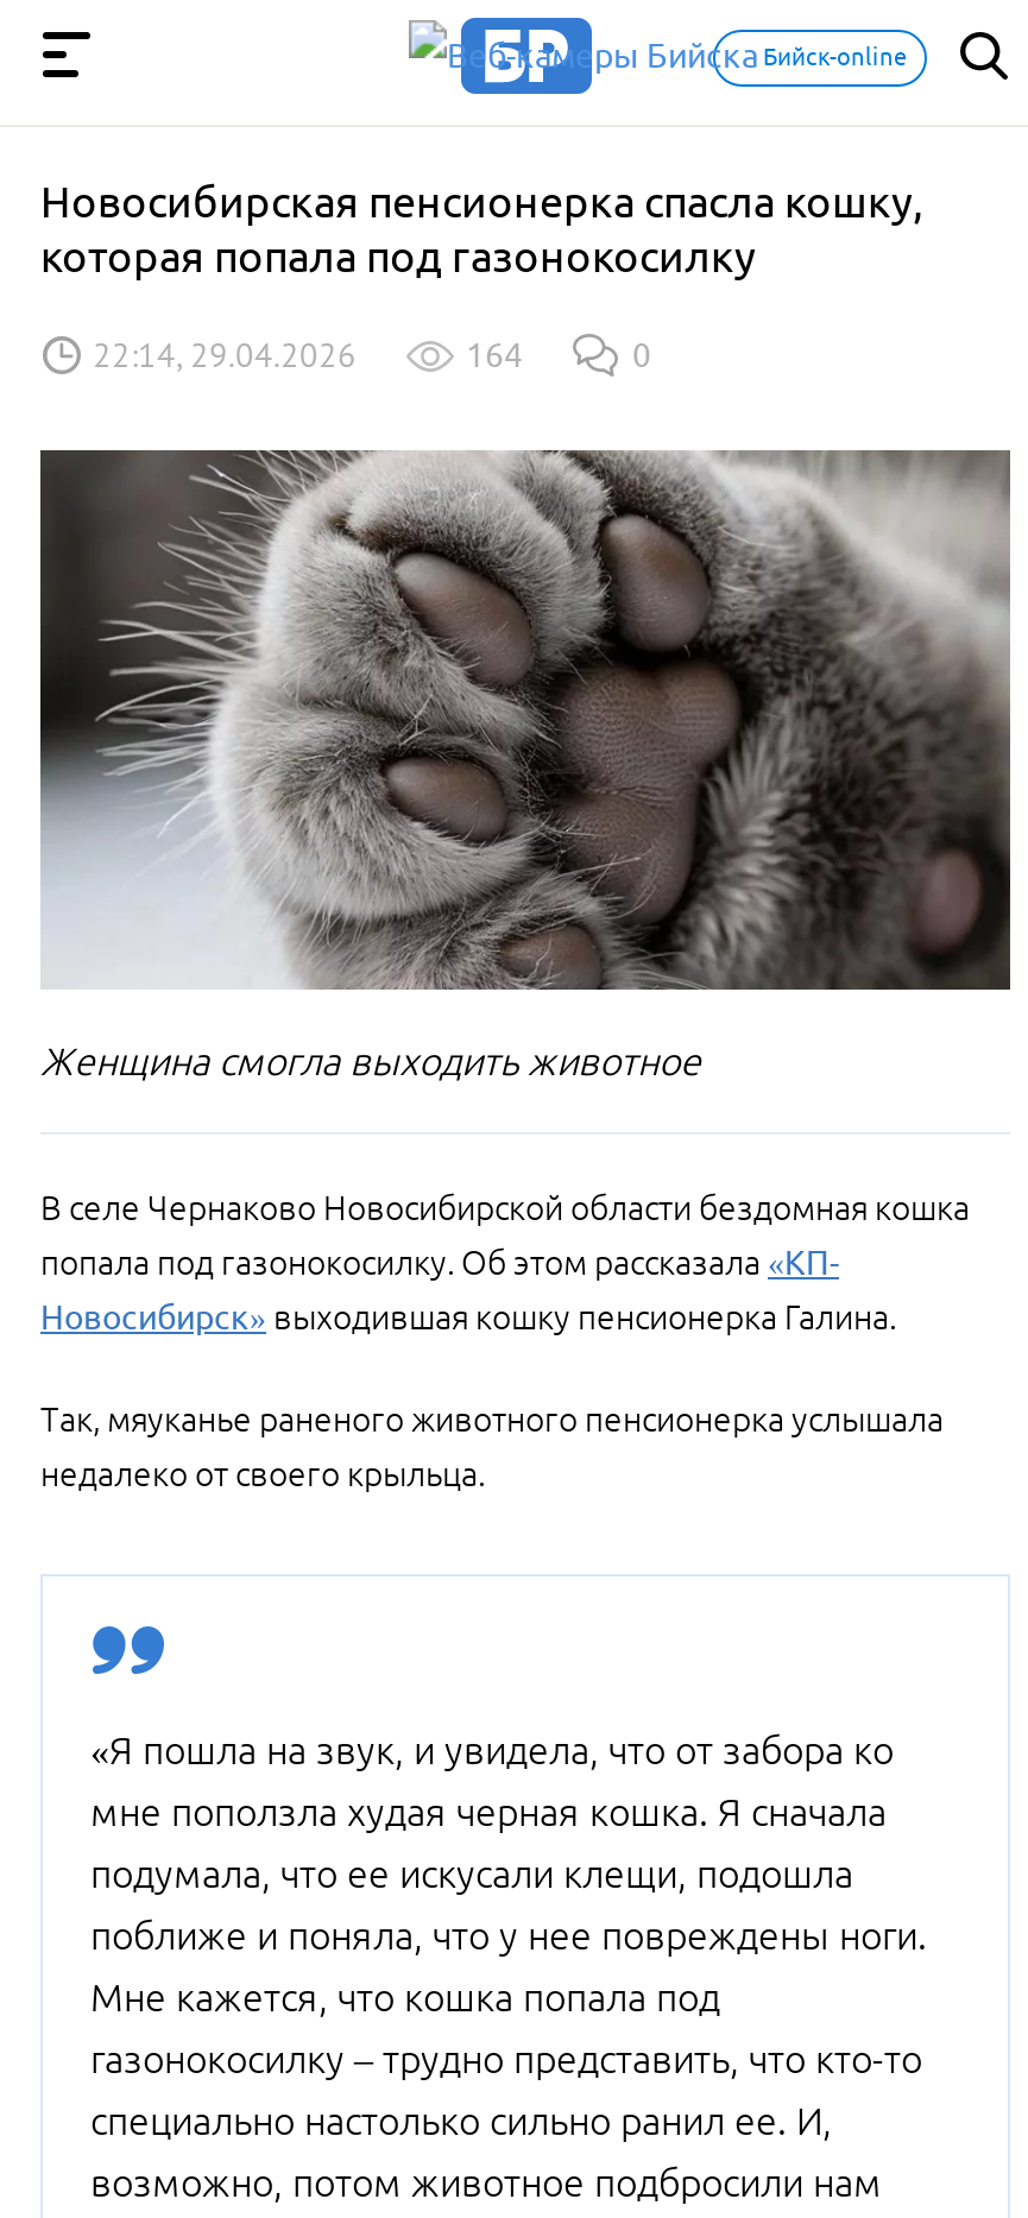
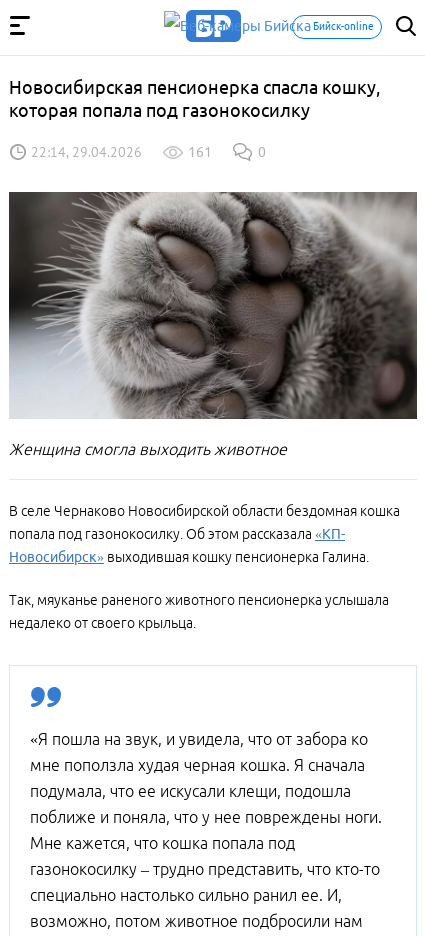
[466,336,523,374] 164 -> [188,144,212,160] 161

